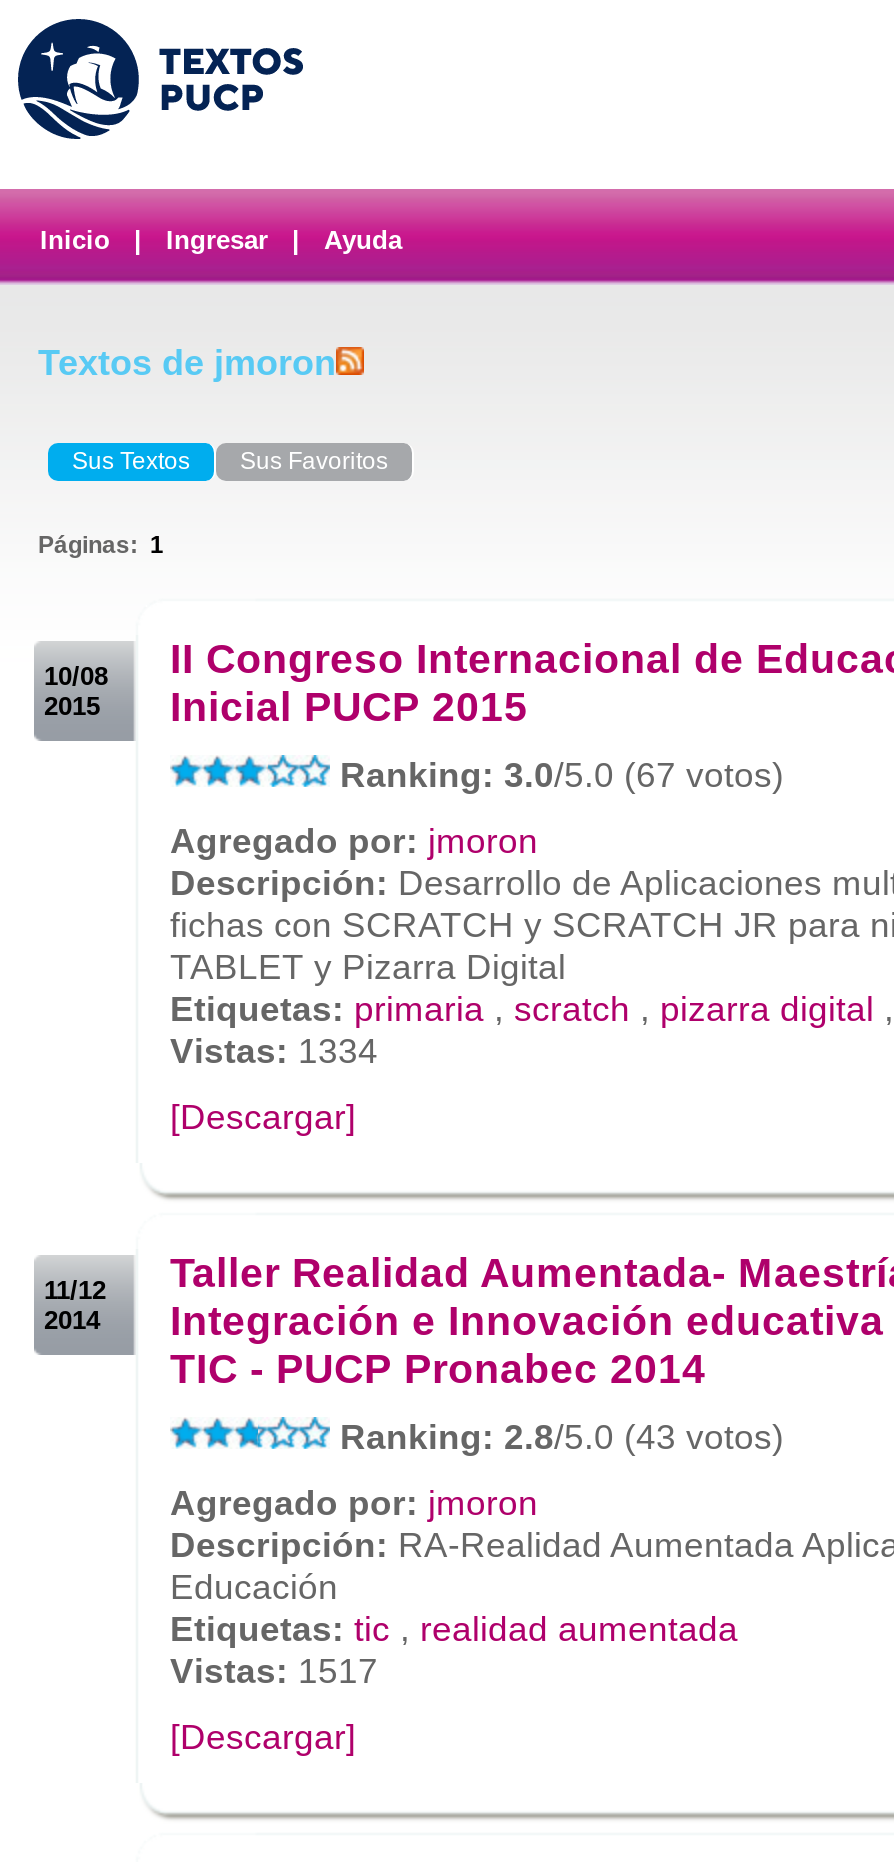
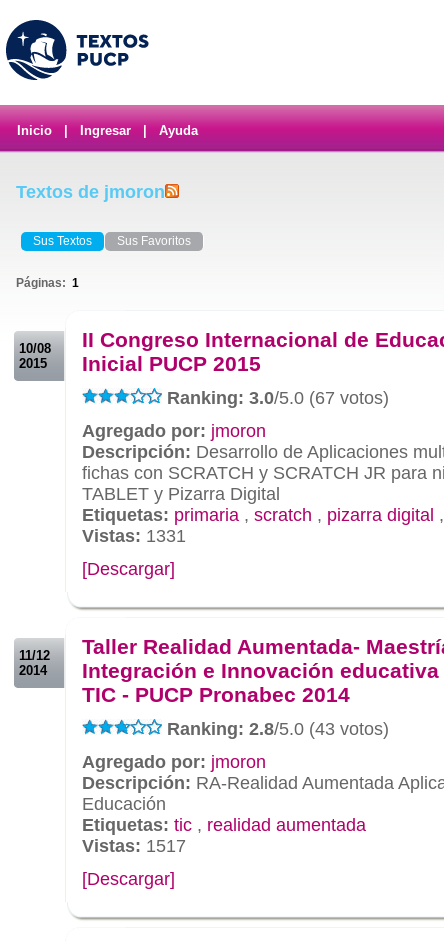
[170,1030,378,1070] Vistas: 1334 -> [82,526,186,546] Vistas: 1331

